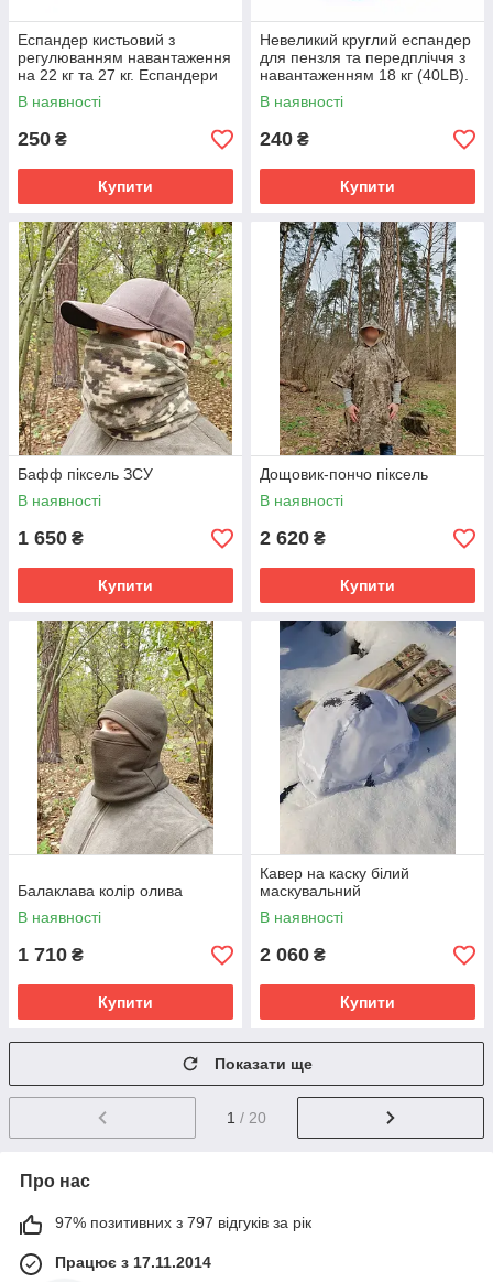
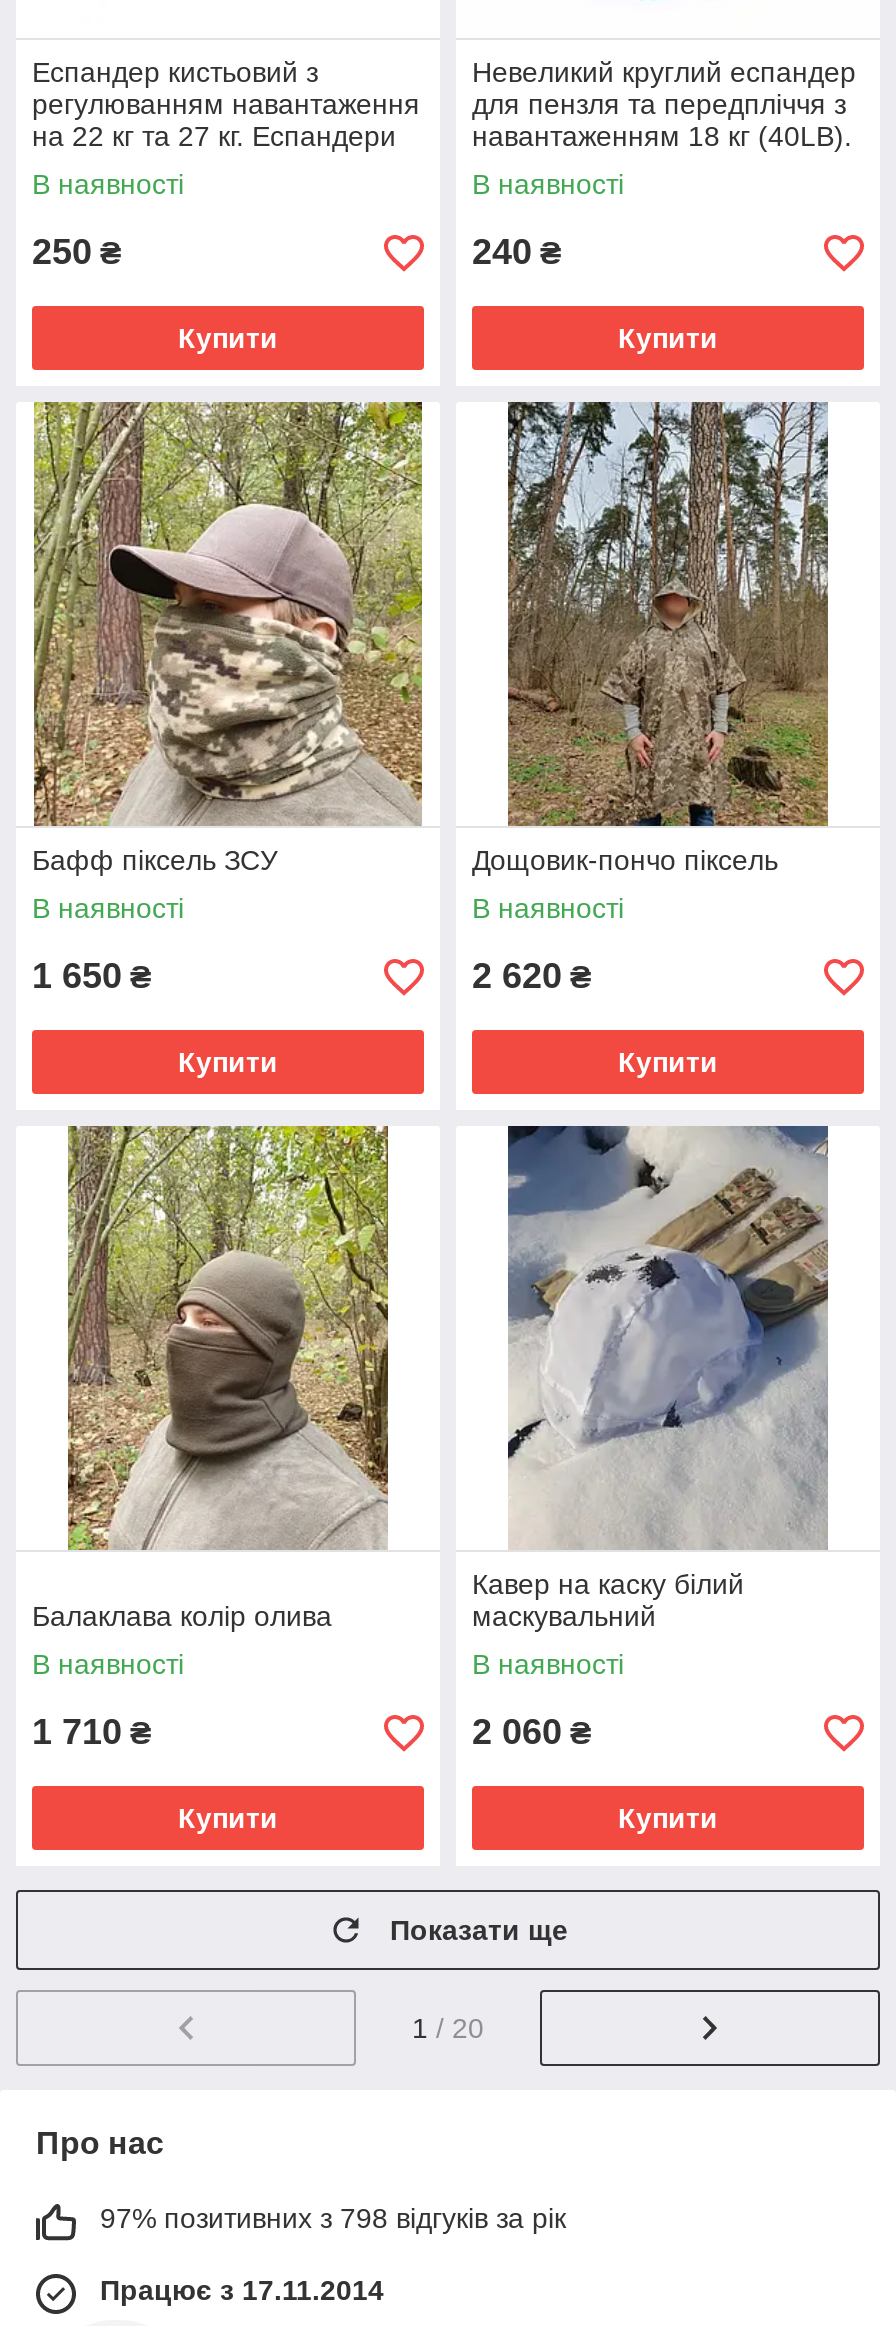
[55,1214,311,1231] 97% позитивних з 797 відгуків за рік -> [100,2202,566,2234] 97% позитивних з 798 відгуків за рік

